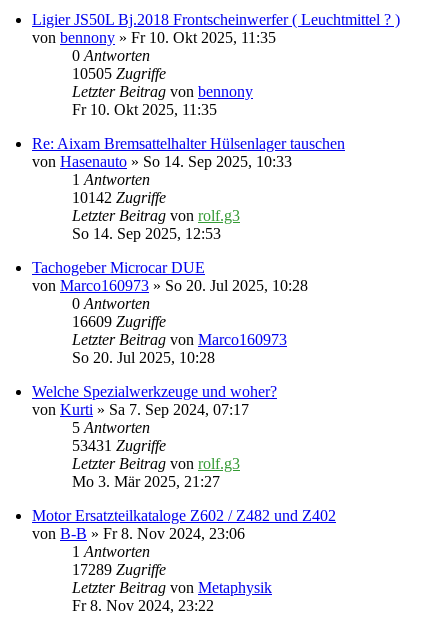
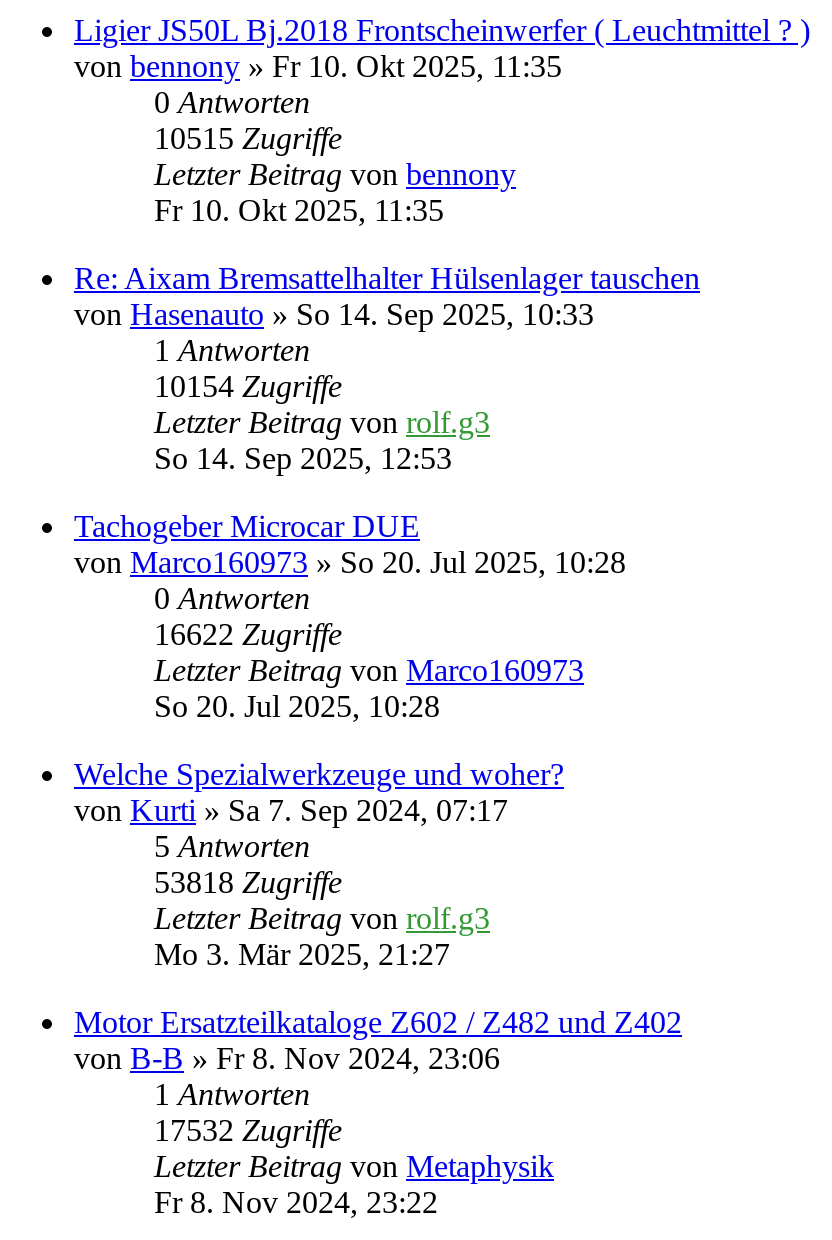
[72,65,166,82] 10505 Zugriffe -> [154,122,342,156] 10515 Zugriffe
[72,189,166,206] 10142 Zugriffe -> [154,370,342,404] 10154 Zugriffe
[72,313,166,330] 16609 Zugriffe -> [154,618,342,652] 16622 Zugriffe
[72,437,166,454] 53431 Zugriffe -> [154,866,342,900] 53818 Zugriffe
[72,561,166,578] 17289 Zugriffe -> [154,1114,342,1148] 17532 Zugriffe

